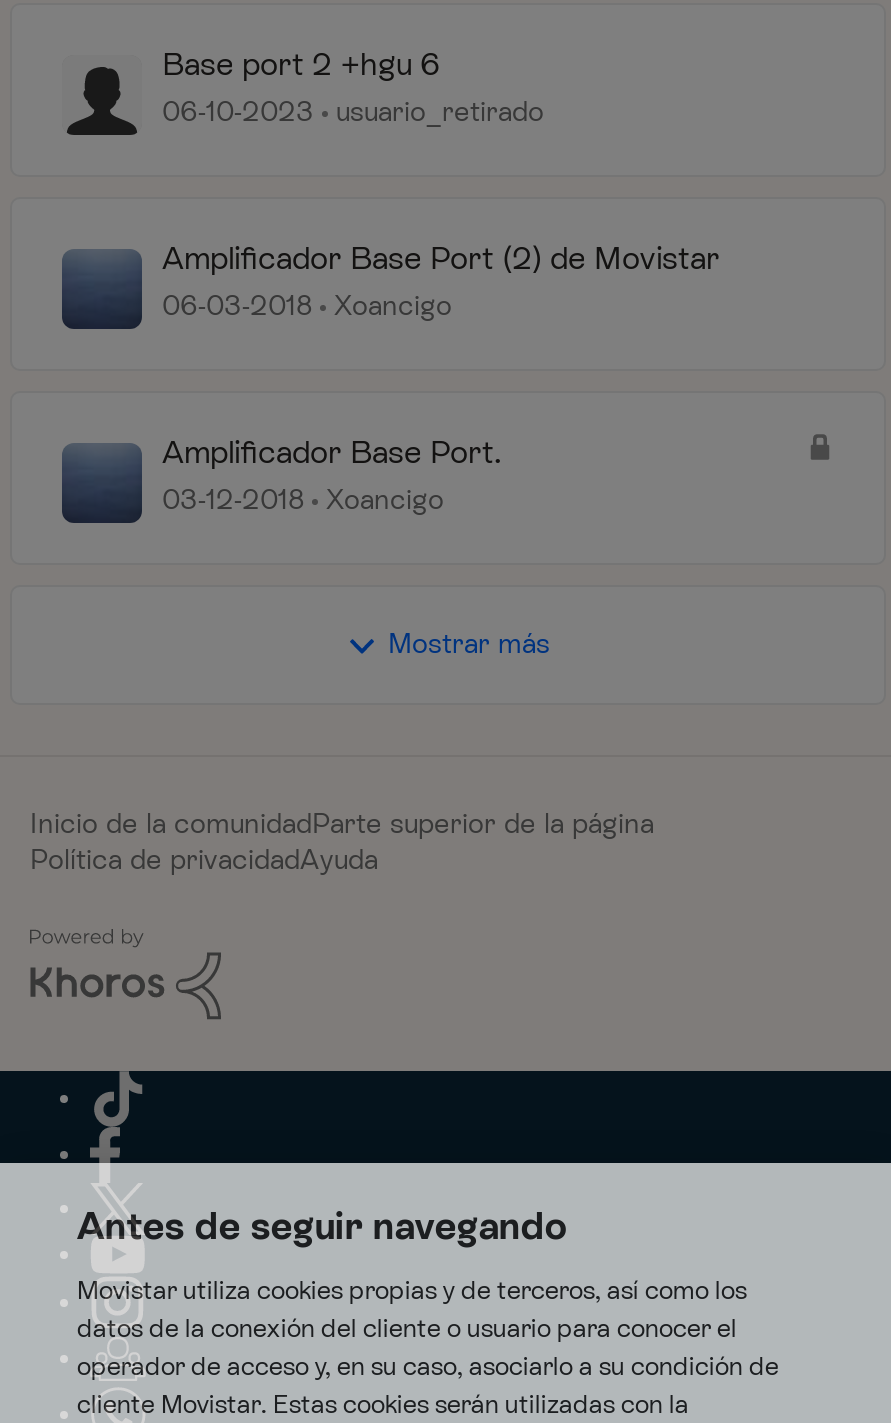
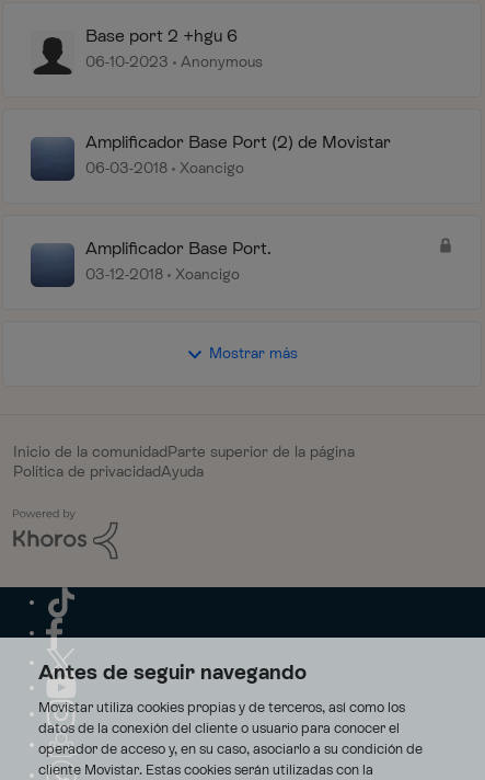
[336,95,544,129] usuario_retirado -> [181,53,263,71] Anonymous

